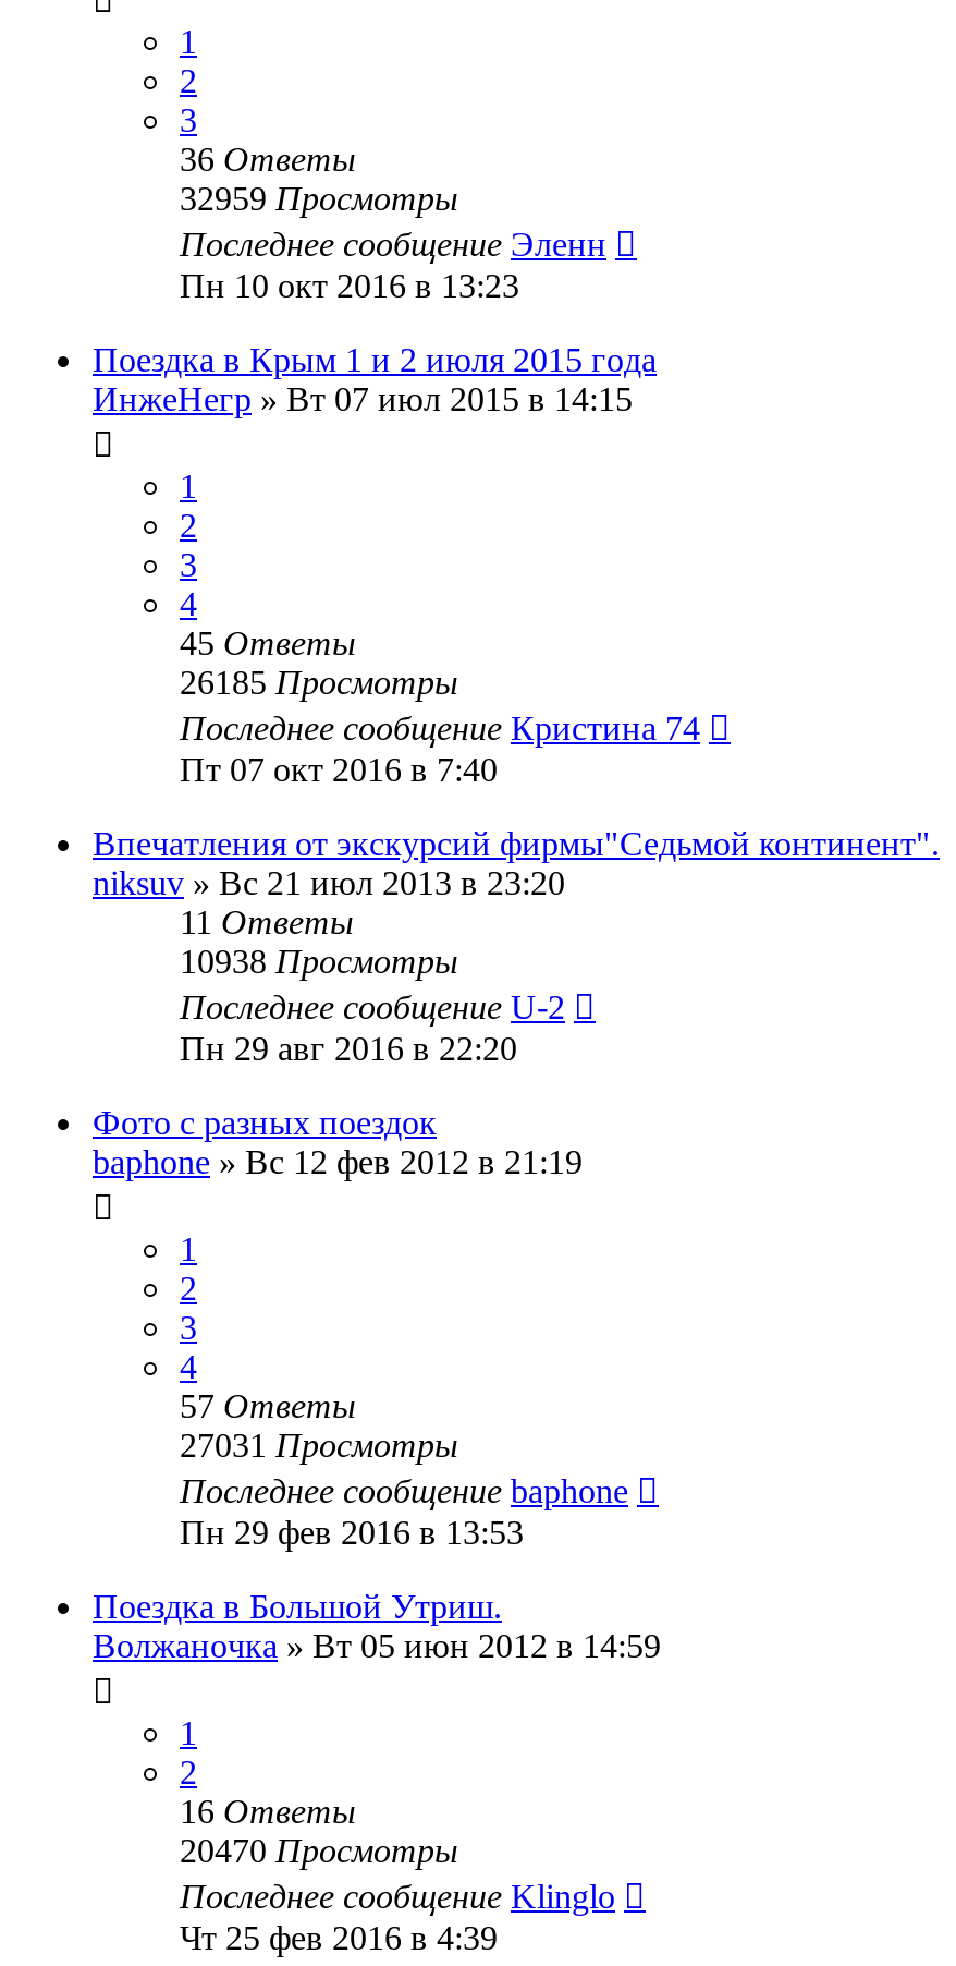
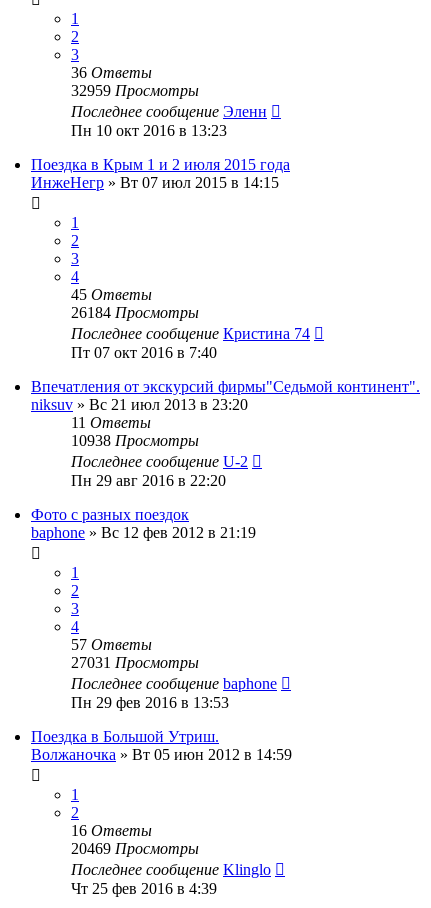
[180,663,458,701] 26185 Просмотры -> [71,304,199,321] 26184 Просмотры
[180,1832,458,1869] 20470 Просмотры -> [71,840,199,857] 20469 Просмотры

